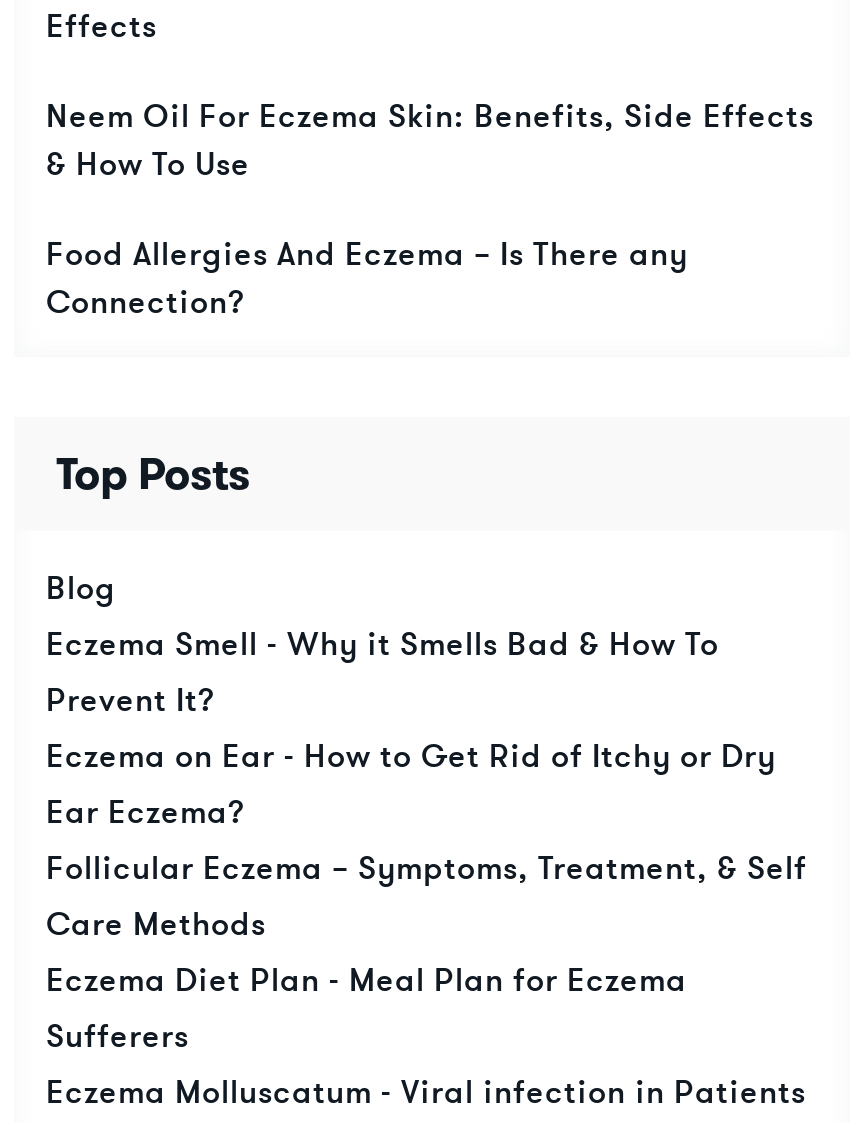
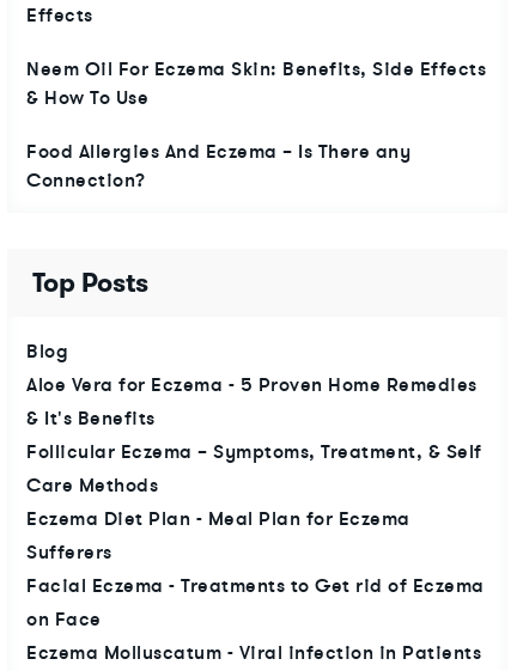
[46,623,776,831] Eczema Smell - Why it Smells Bad & How To | Prevent It? | Eczema on Ear - How to Get Rid of Itchy or Dry | Ear Eczema? -> [26,372,477,430] Aloe Vera for Eczema - 5 Proven Home Remedies | & It's Benefits
moved [46,847,807,1055] -> [26,439,482,564]: Follicular Eczema – Symptoms, Treatment, & Self | Care Methods | Eczema Diet Plan - Meal Plan for Eczema | Sufferers
none -> [26,573,484,631] Facial Eczema - Treatments to Get rid of Eczema | on Face

